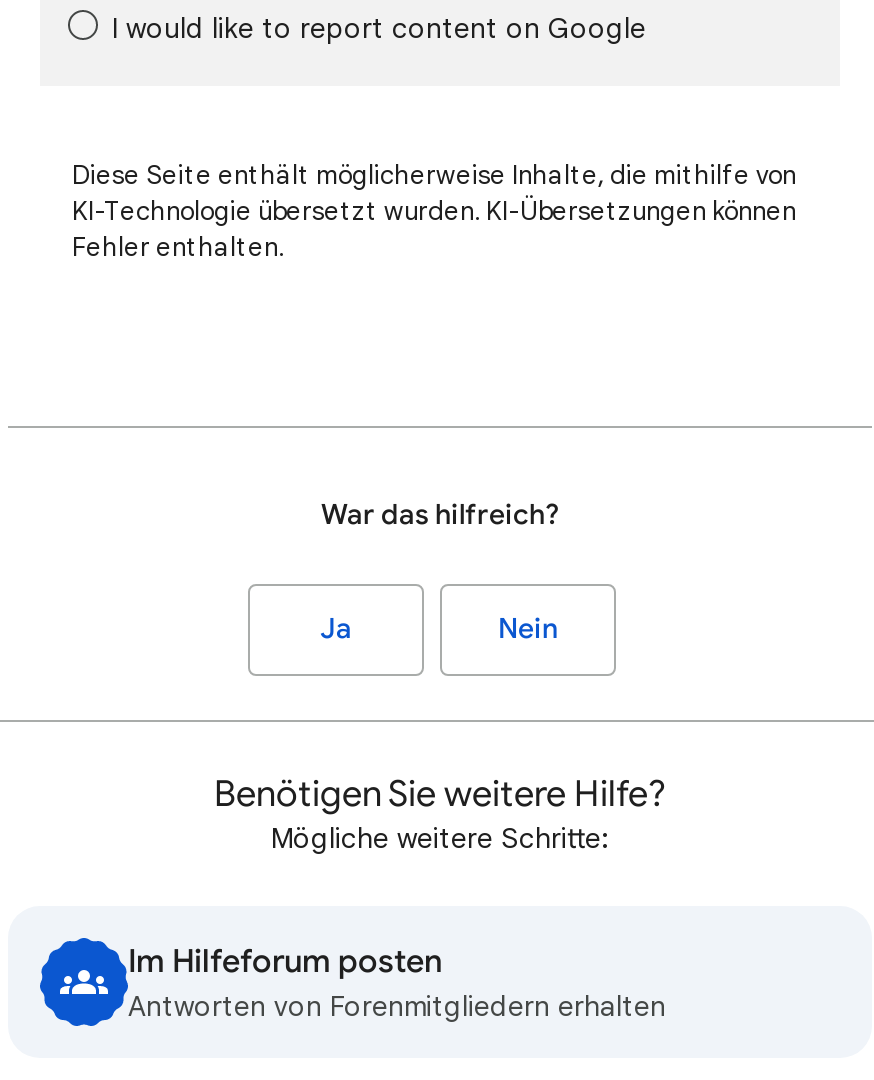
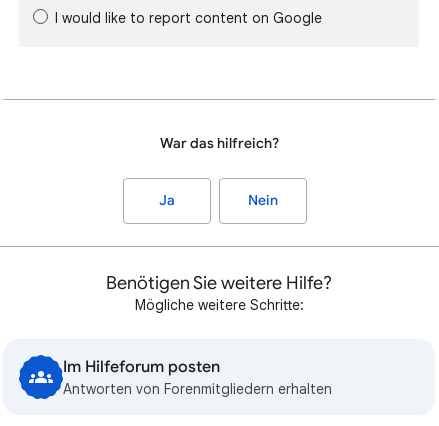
[72,158,796,264] Diese Seite enthält möglicherweise Inhalte, die mithilfe von | KI-Technologie übersetzt wurden. KI-Übersetzungen können | Fehler enthalten. -> none

